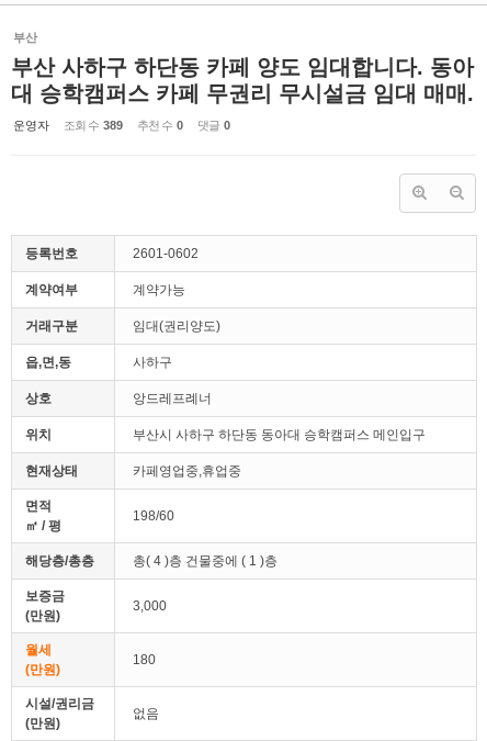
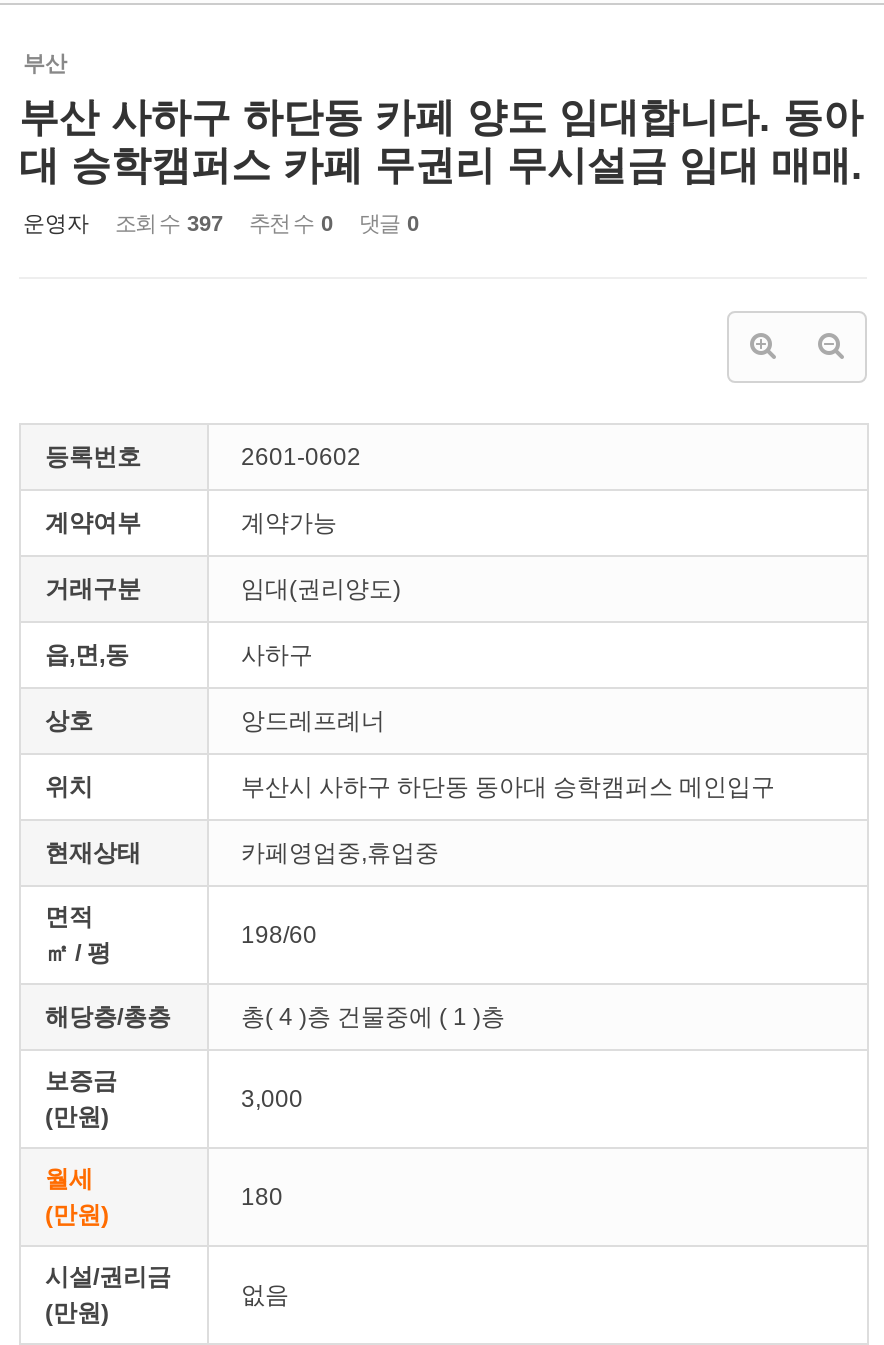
[13,119,230,132] 운영자 조회 수 389 추천 수 0 댓글 0 -> [23,211,419,235] 운영자 조회 수 397 추천 수 0 댓글 0

